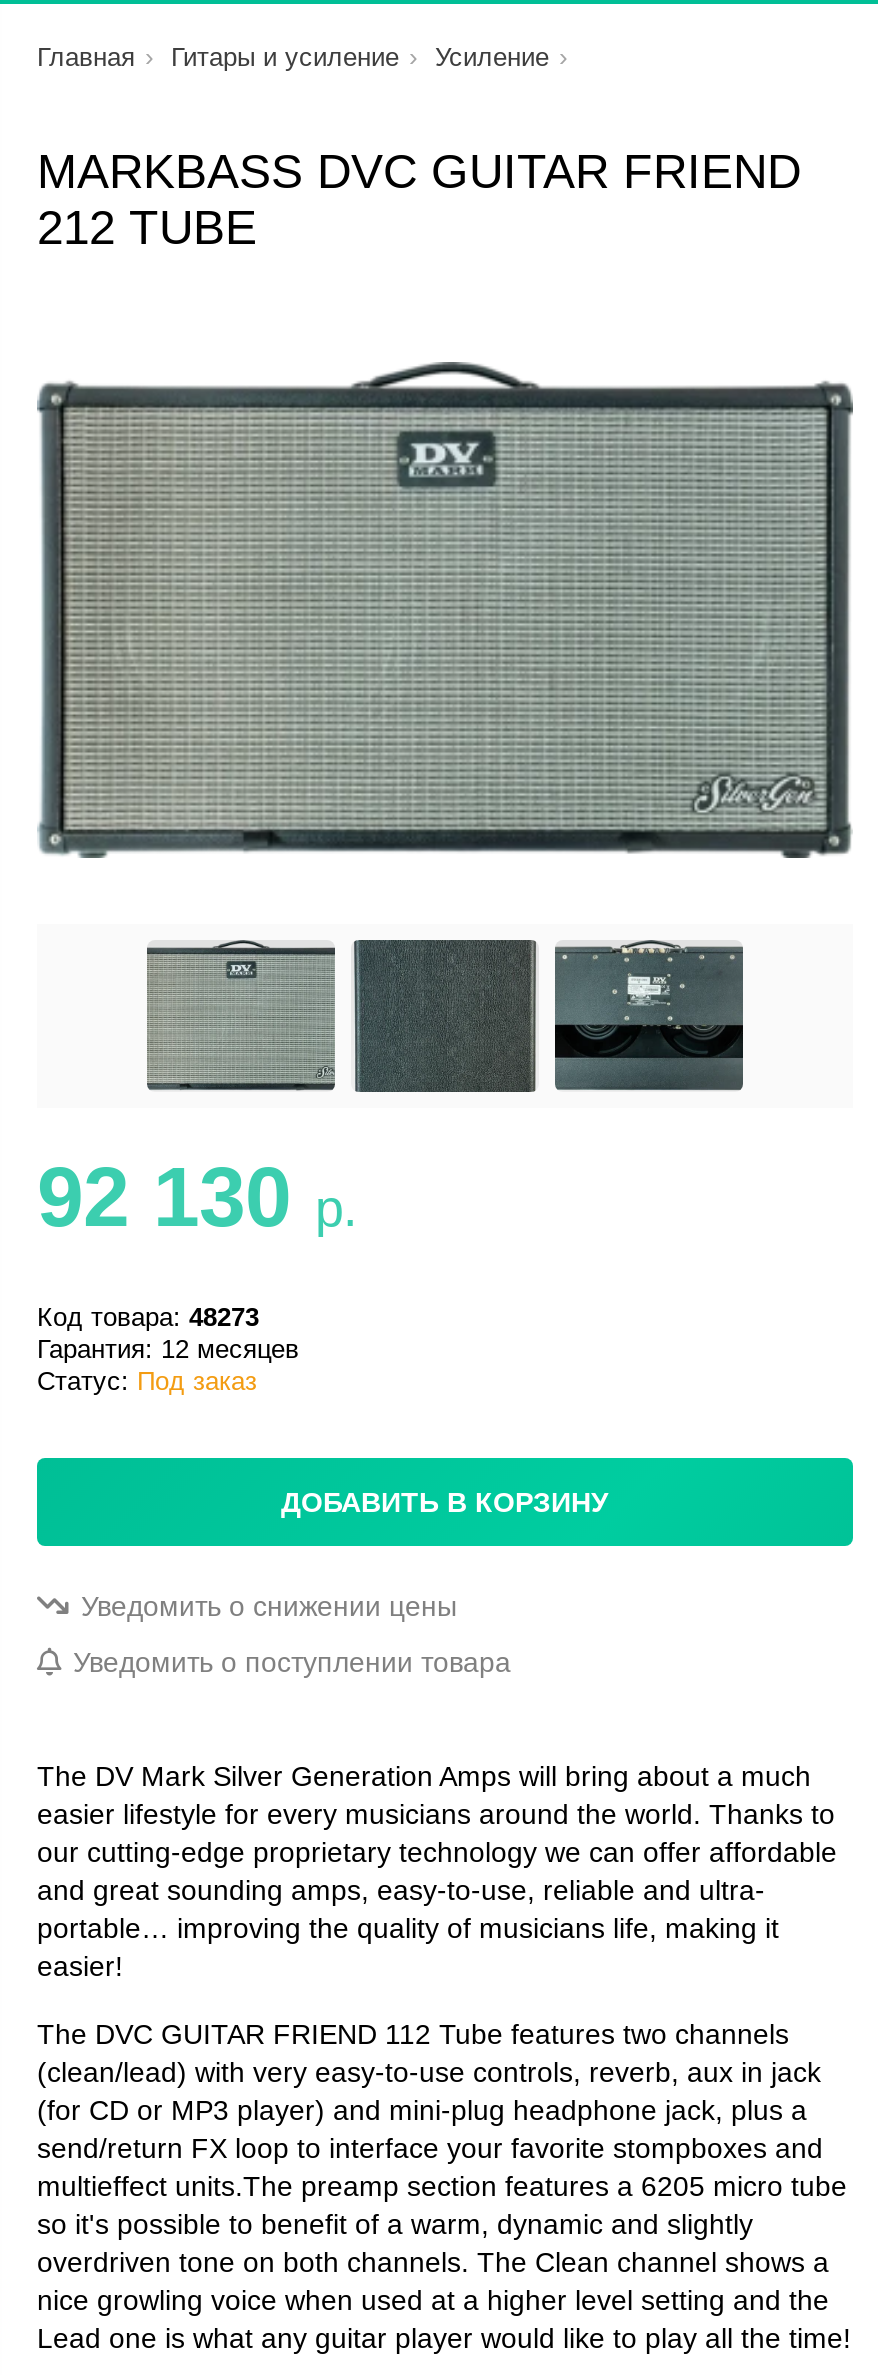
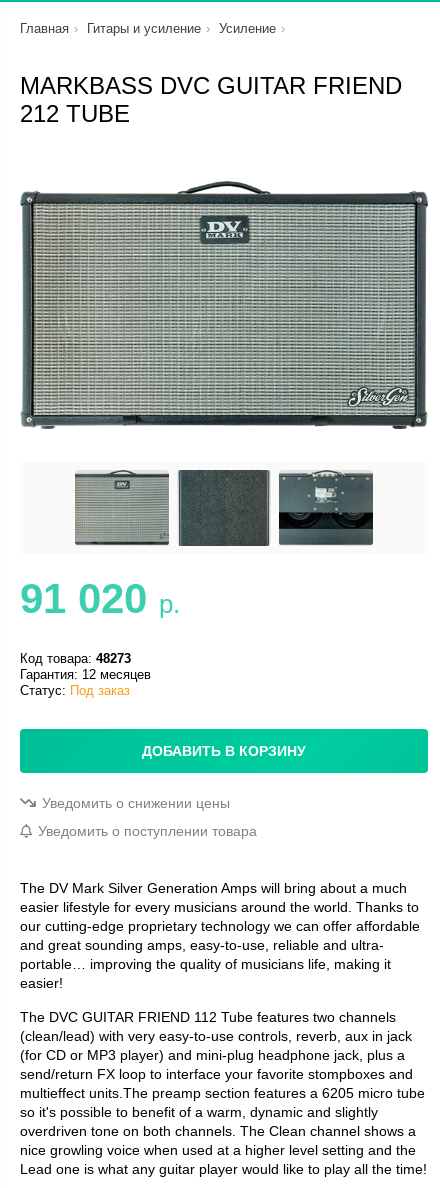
[37,1149,357,1243] 92 130 р. -> [20,575,180,622] 91 020 р.

